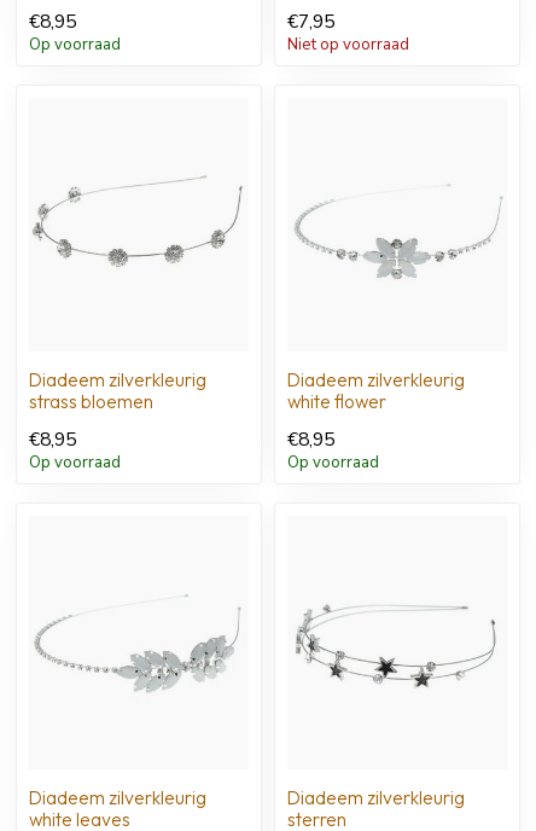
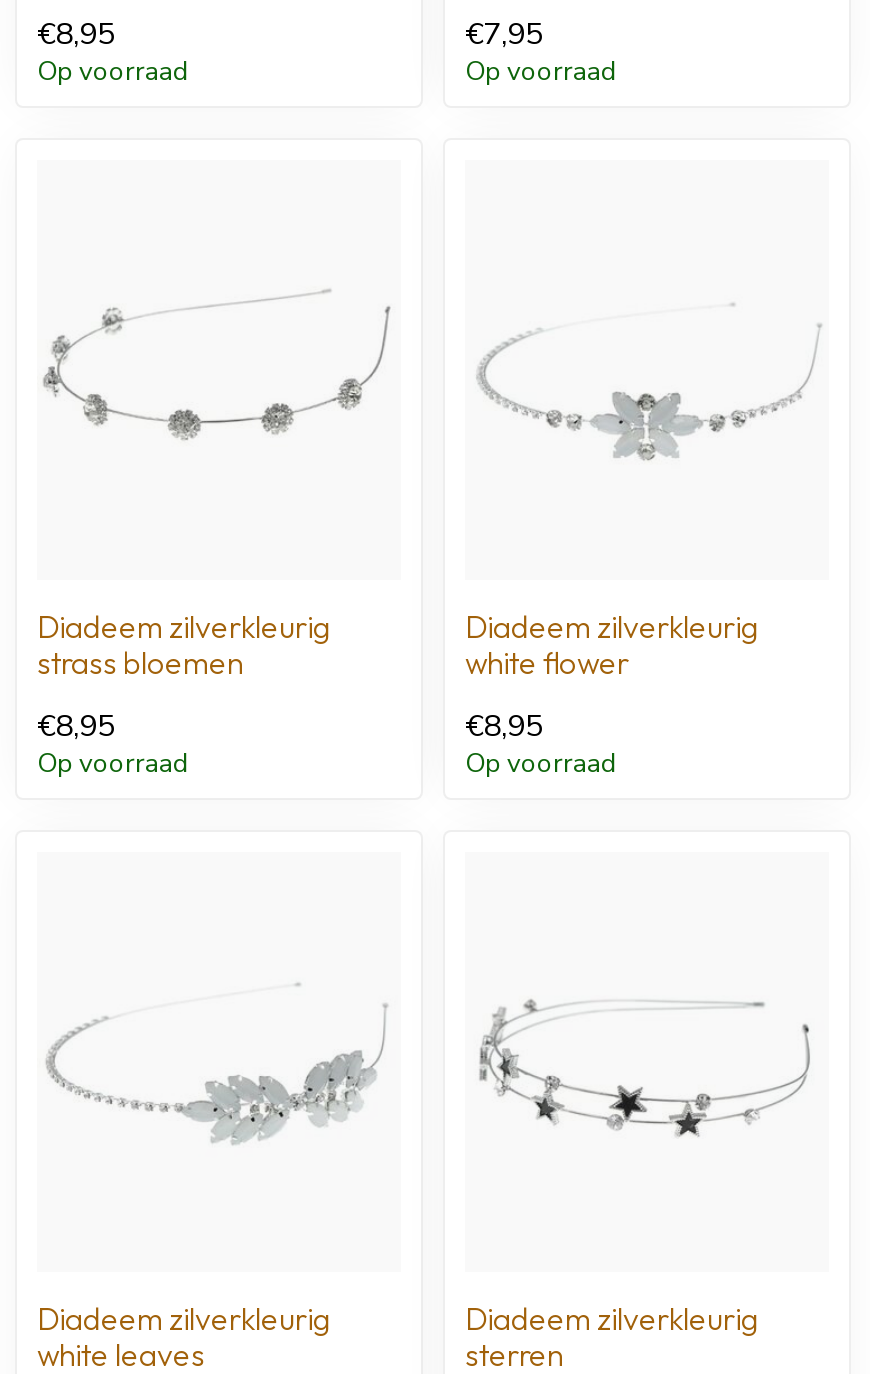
[287,34,409,55] Niet op voorraad -> [465,54,617,90] Op voorraad

